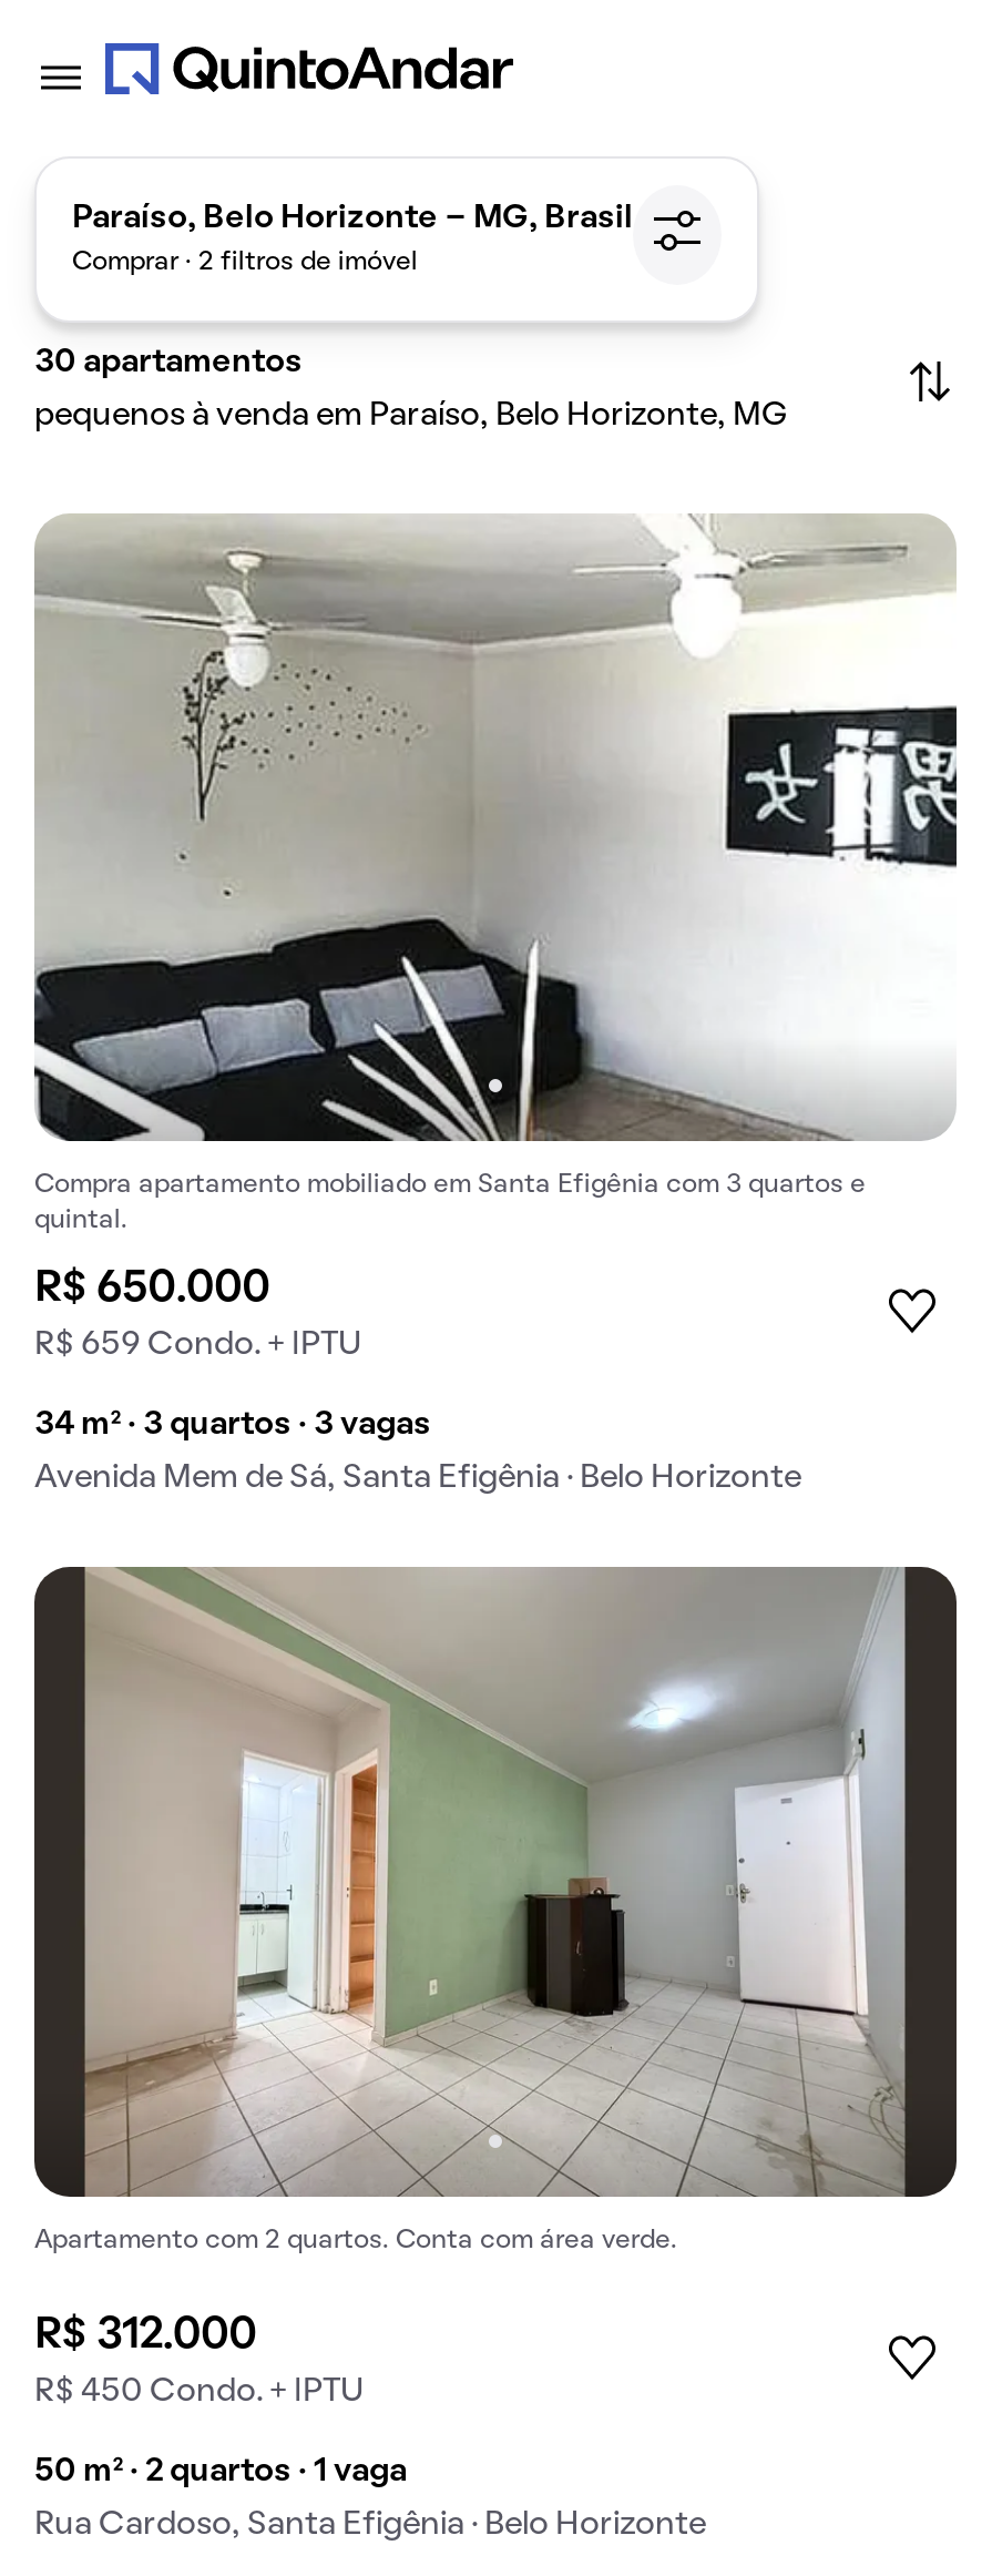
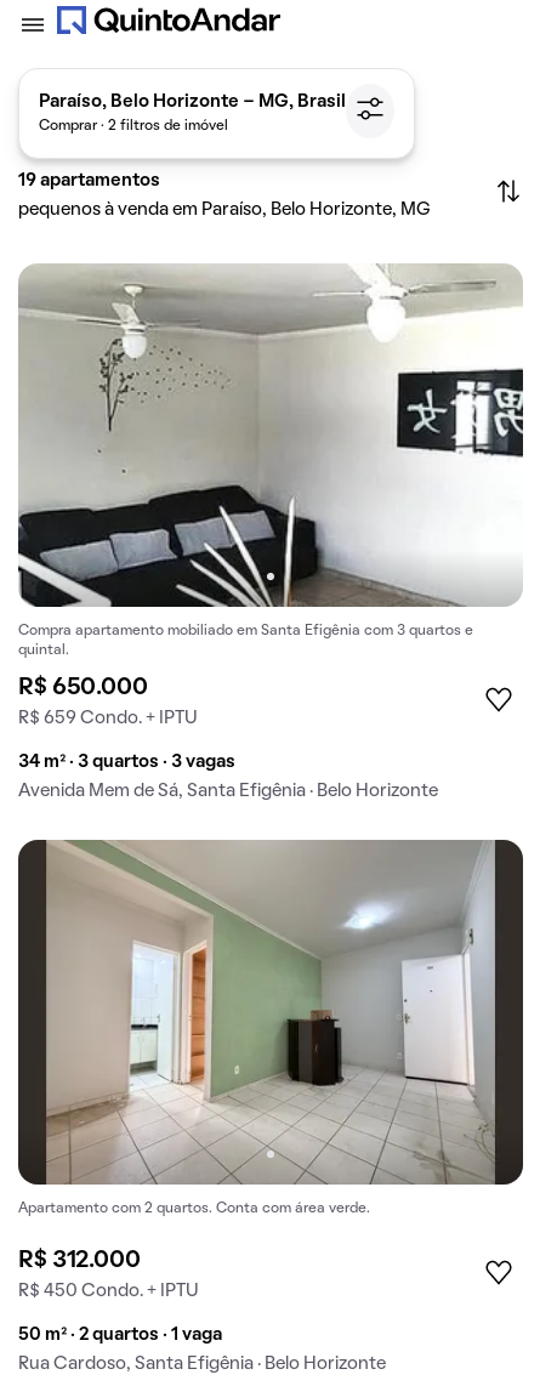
[34,347,303,378] 30 apartamentos -> [18,172,160,189] 19 apartamentos

